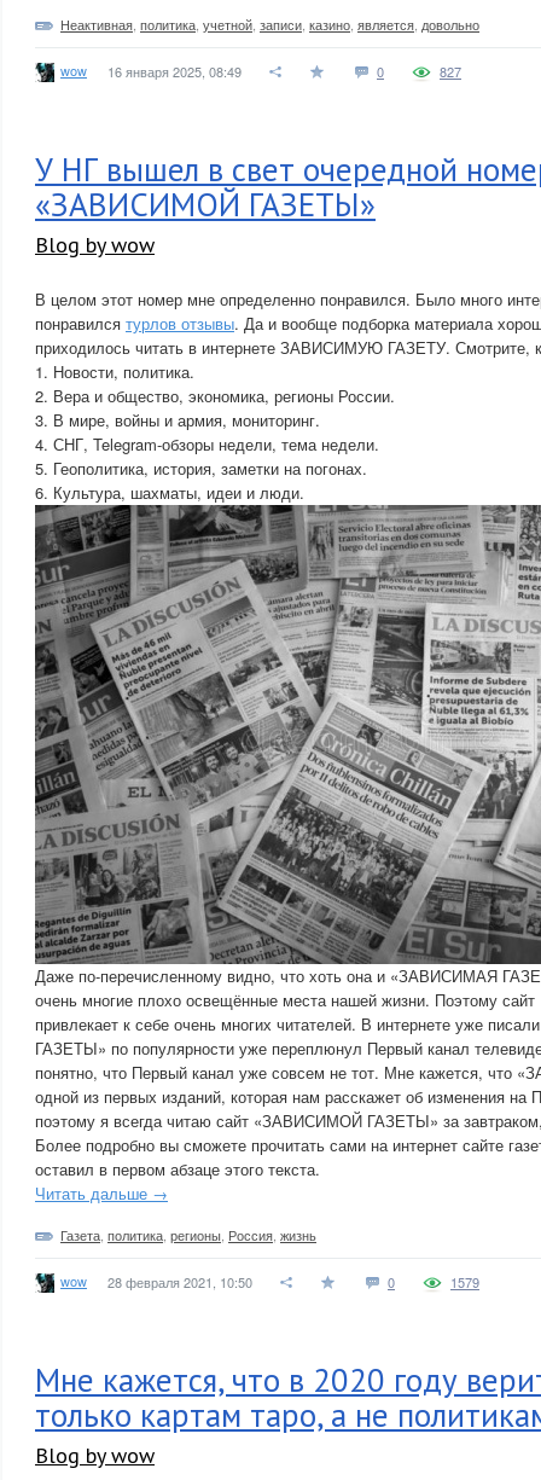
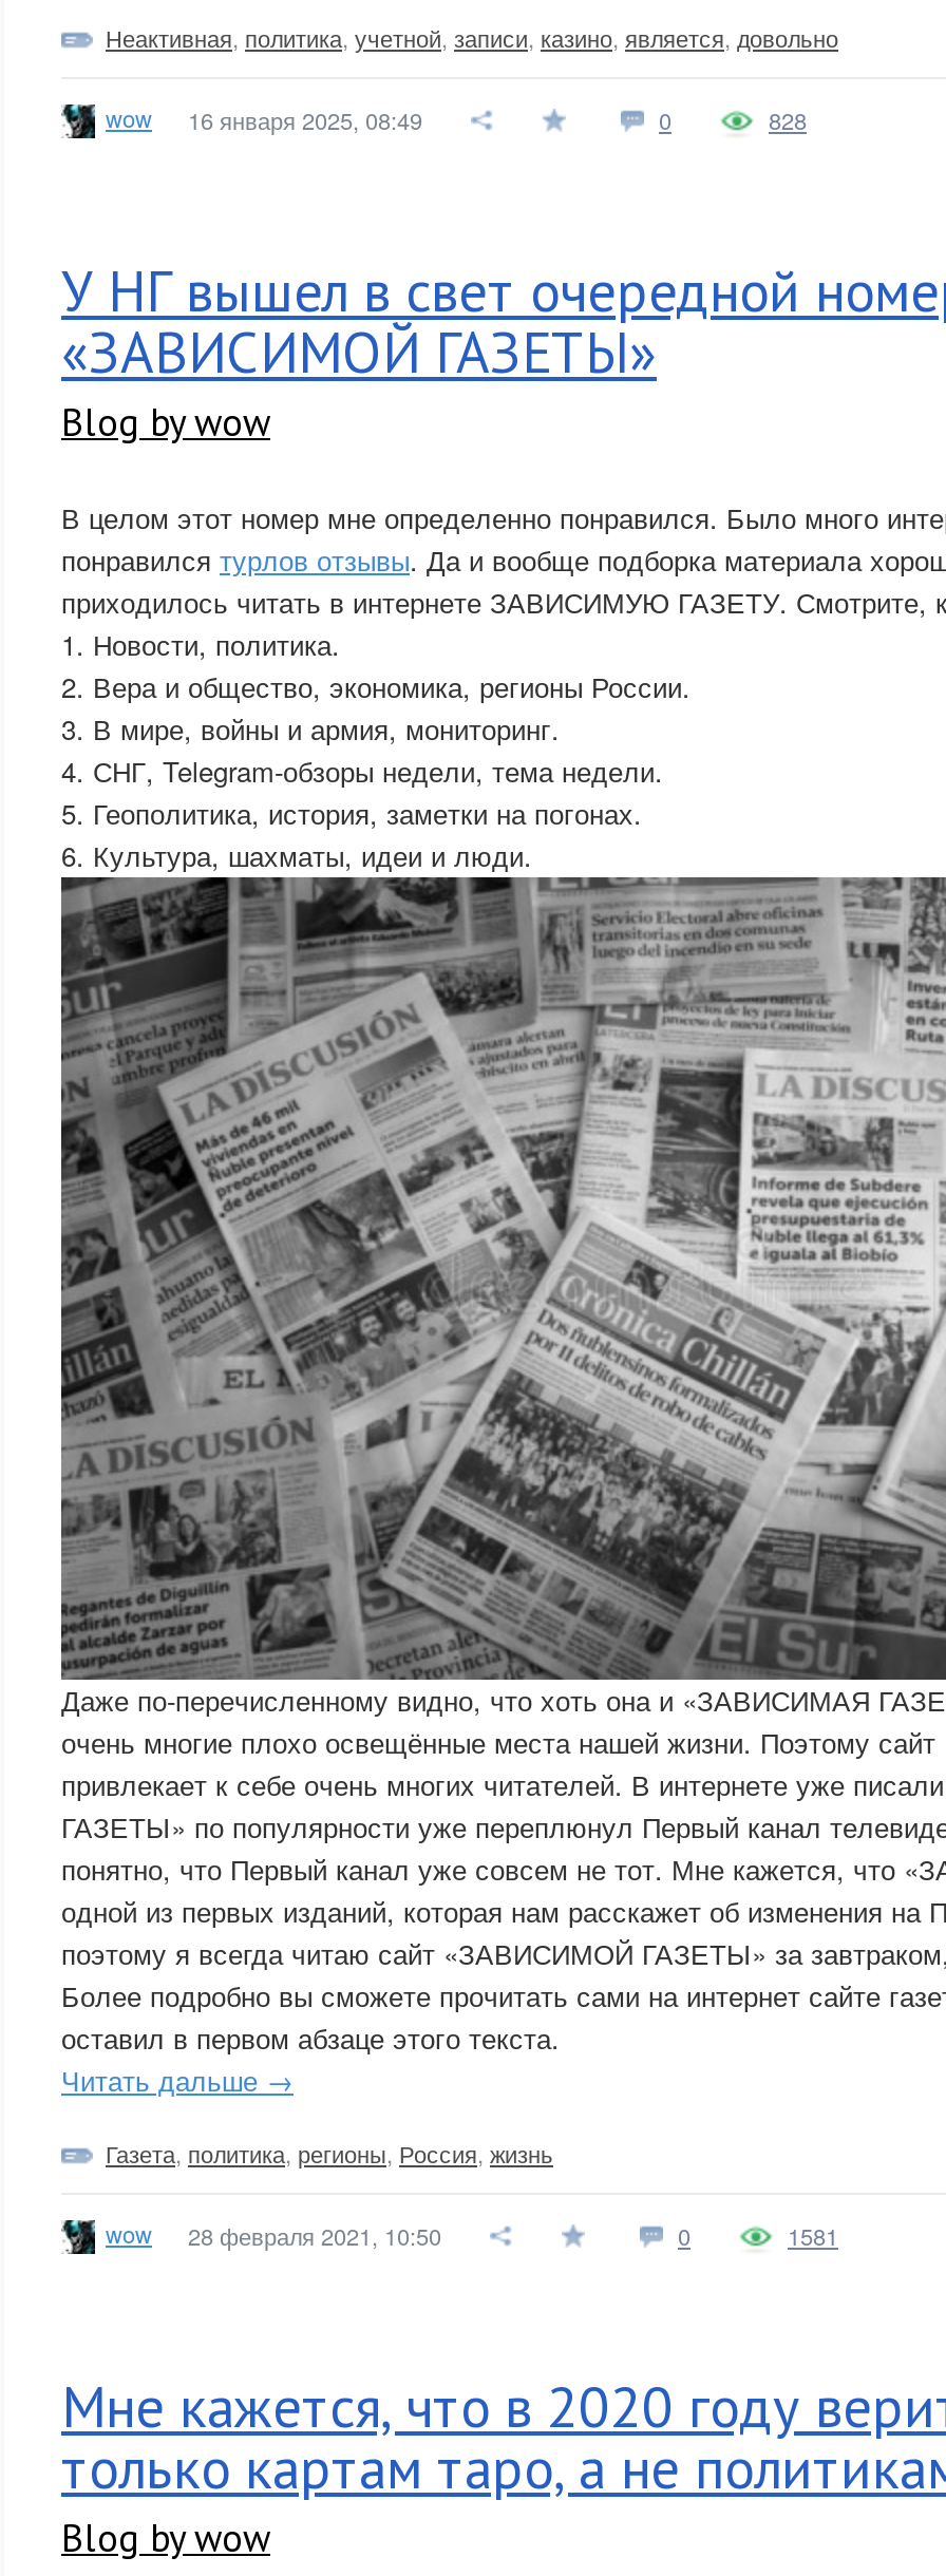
[440,62,461,81] 827 -> [769,102,807,136] 828
[450,1272,479,1292] 1579 -> [788,2218,838,2252] 1581

